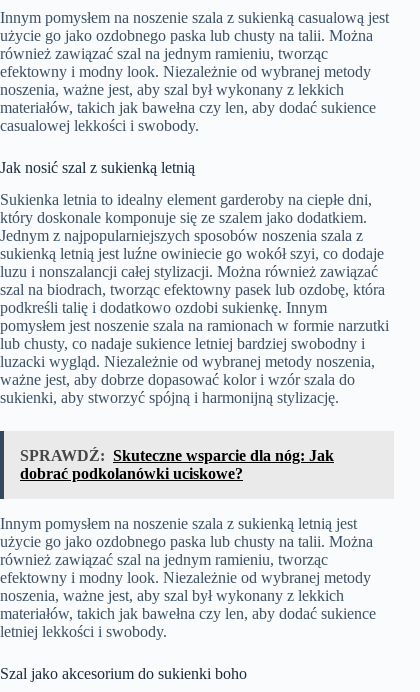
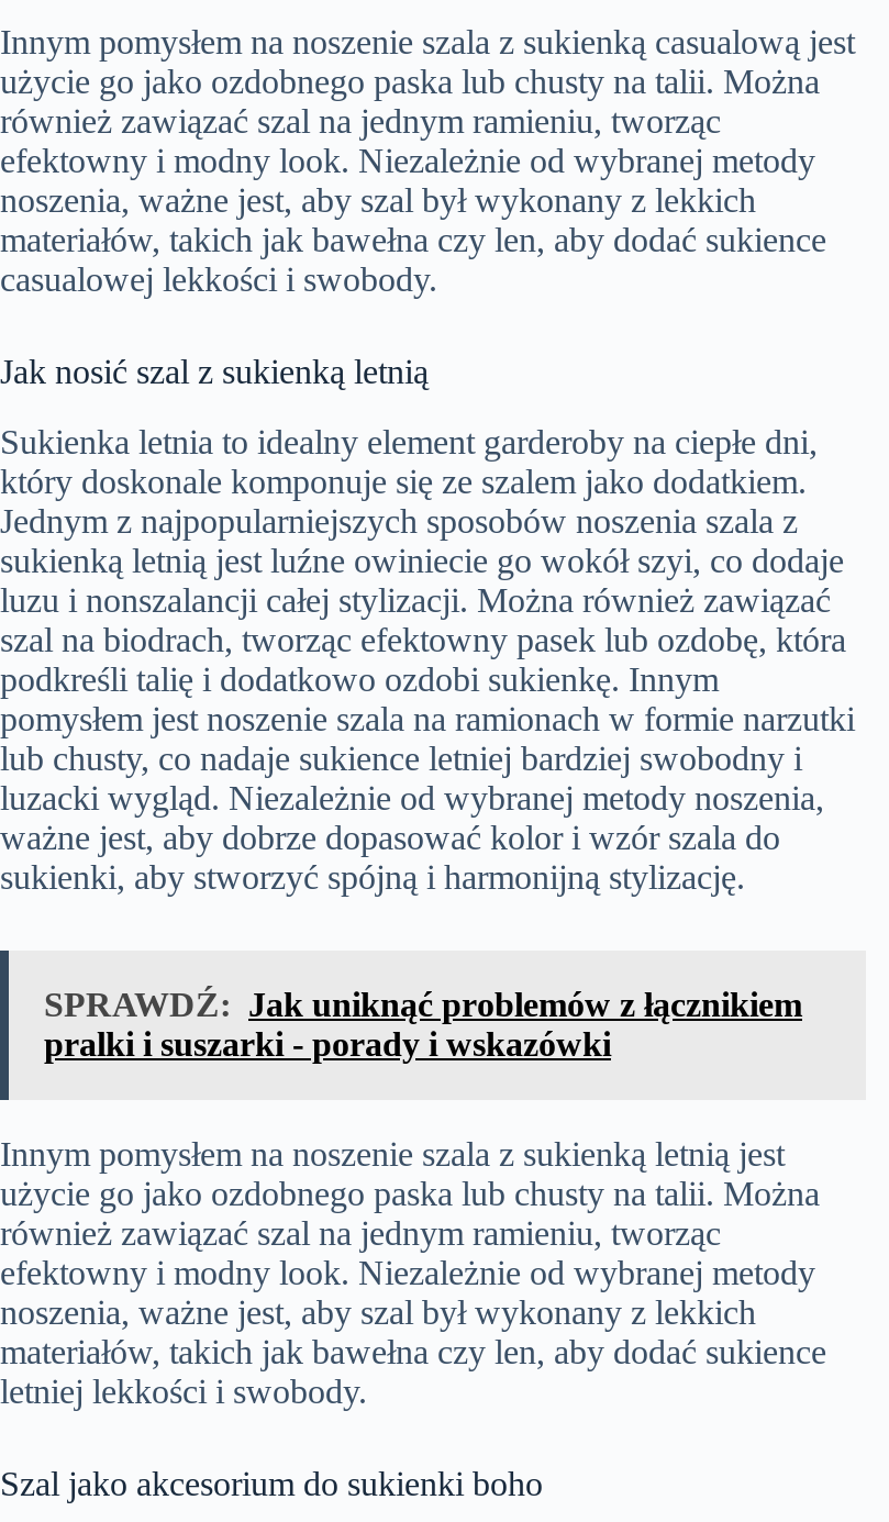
[20,447,334,482] SPRAWDŹ: Skuteczne wsparcie dla nóg: Jak | dobrać podkolanówki uciskowe? -> [44,987,802,1064] SPRAWDŹ: Jak uniknąć problemów z łącznikiem | pralki i suszarki - porady i wskazówki

